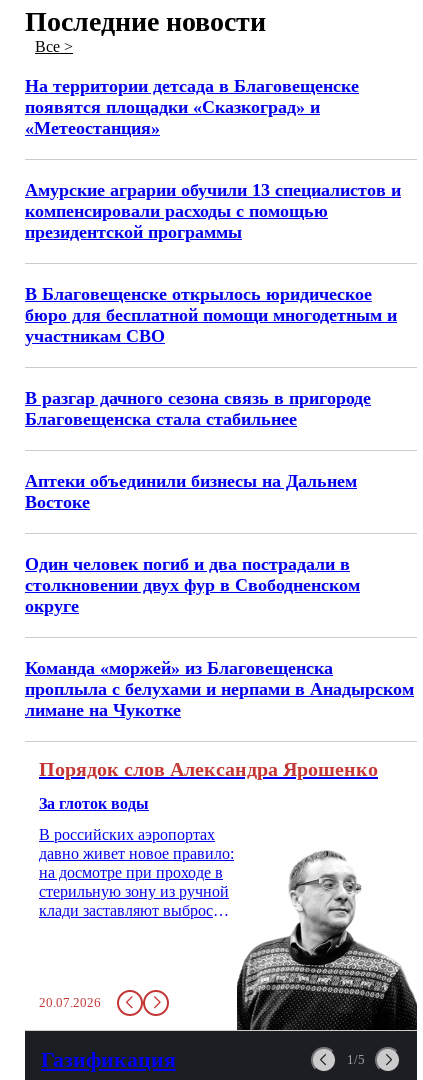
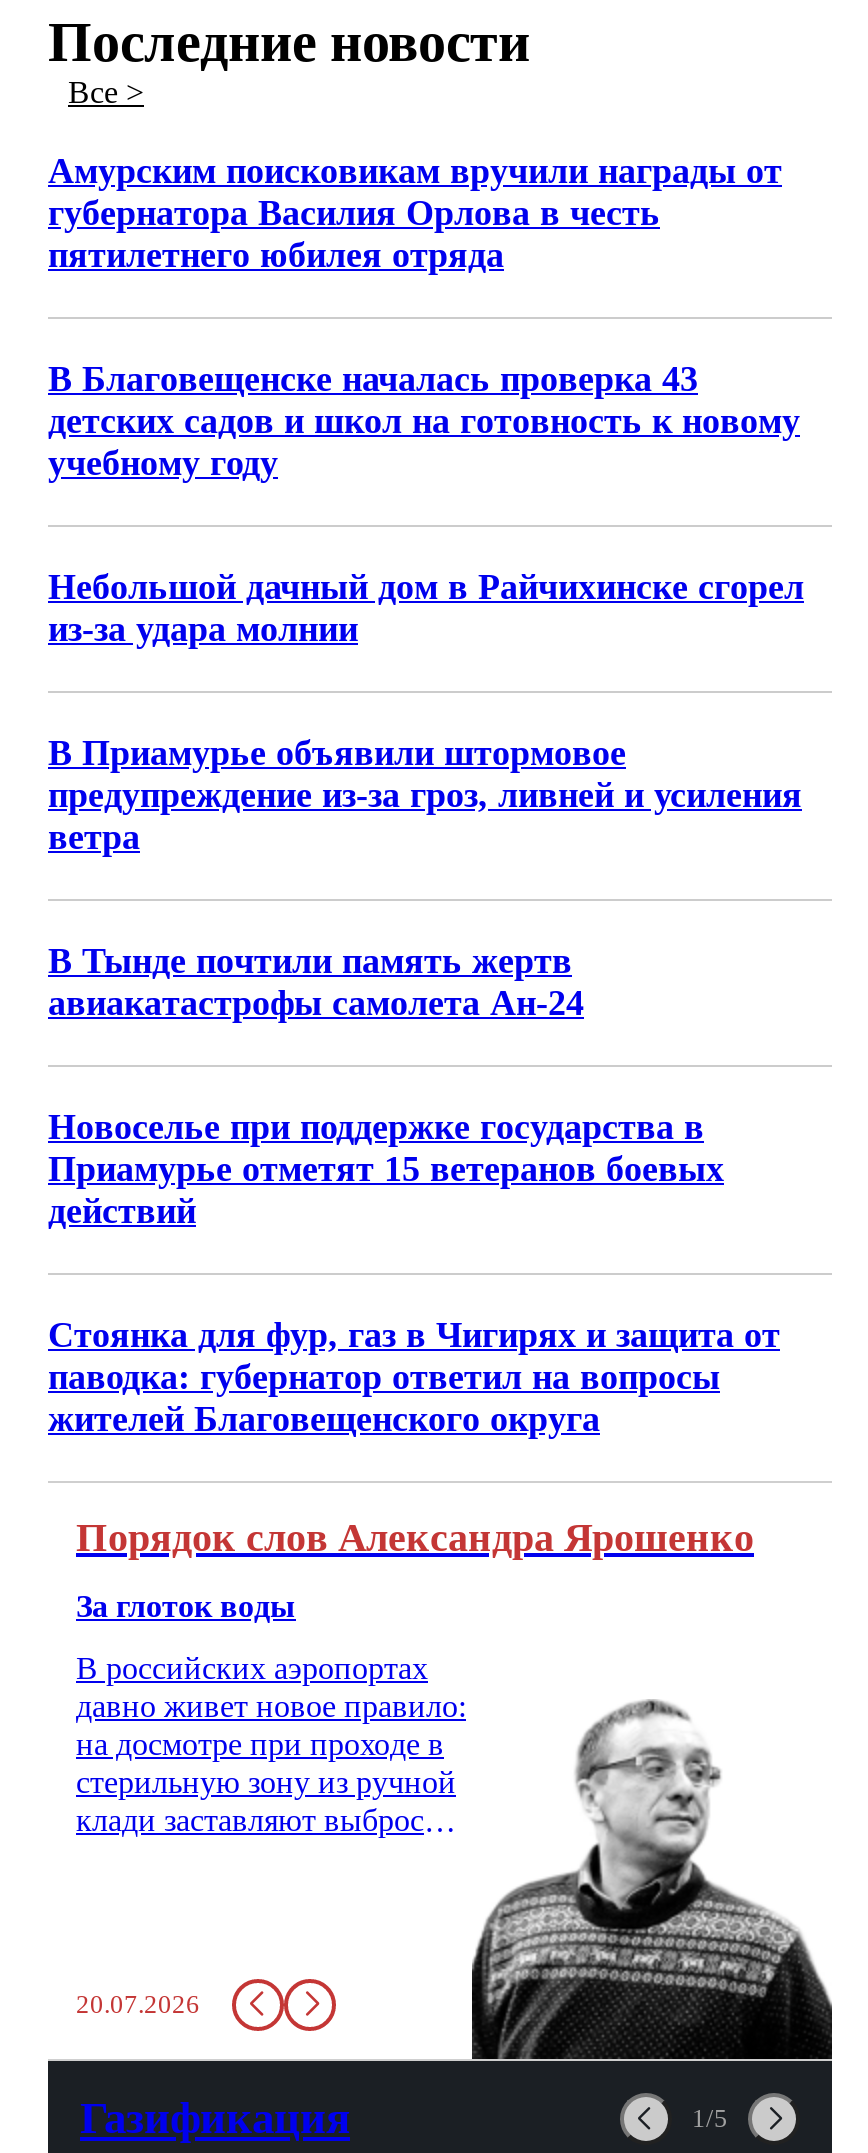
[25,76,359,138] На территории детсада в Благовещенске | появятся площадки «Сказкоград» и | «Метеостанция» -> [48,152,782,276] Амурским поисковикам вручили награды от | губернатора Василия Орлова в честь | пятилетнего юбилея отряда
[25,180,401,242] Амурские аграрии обучили 13 специалистов и | компенсировали расходы с помощью | президентской программы -> [48,360,800,484] В Благовещенске началась проверка 43 | детских садов и школ на готовность к новому | учебному году
[25,284,397,346] В Благовещенске открылось юридическое | бюро для бесплатной помощи многодетным и | участникам СВО -> [48,568,804,650] Небольшой дачный дом в Райчихинске сгорел | из-за удара молнии
[25,388,371,429] В разгар дачного сезона связь в пригороде | Благовещенска стала стабильнее -> [48,734,802,858] В Приамурье объявили штормовое | предупреждение из-за гроз, ливней и усиления | ветра
[25,471,357,512] Аптеки объединили бизнесы на Дальнем | Востоке -> [48,942,584,1024] В Тынде почтили память жертв | авиакатастрофы самолета Ан-24
[25,554,360,616] Один человек погиб и два пострадали в | столкновении двух фур в Свободненском | округе -> [48,1108,724,1232] Новоселье при поддержке государства в | Приамурье отметят 15 ветеранов боевых | действий
[25,658,414,720] Команда «моржей» из Благовещенска | проплыла с белухами и нерпами в Анадырском | лимане на Чукотке -> [48,1316,780,1440] Стоянка для фур, газ в Чигирях и защита от | паводка: губернатор ответил на вопросы | жителей Благовещенского округа

